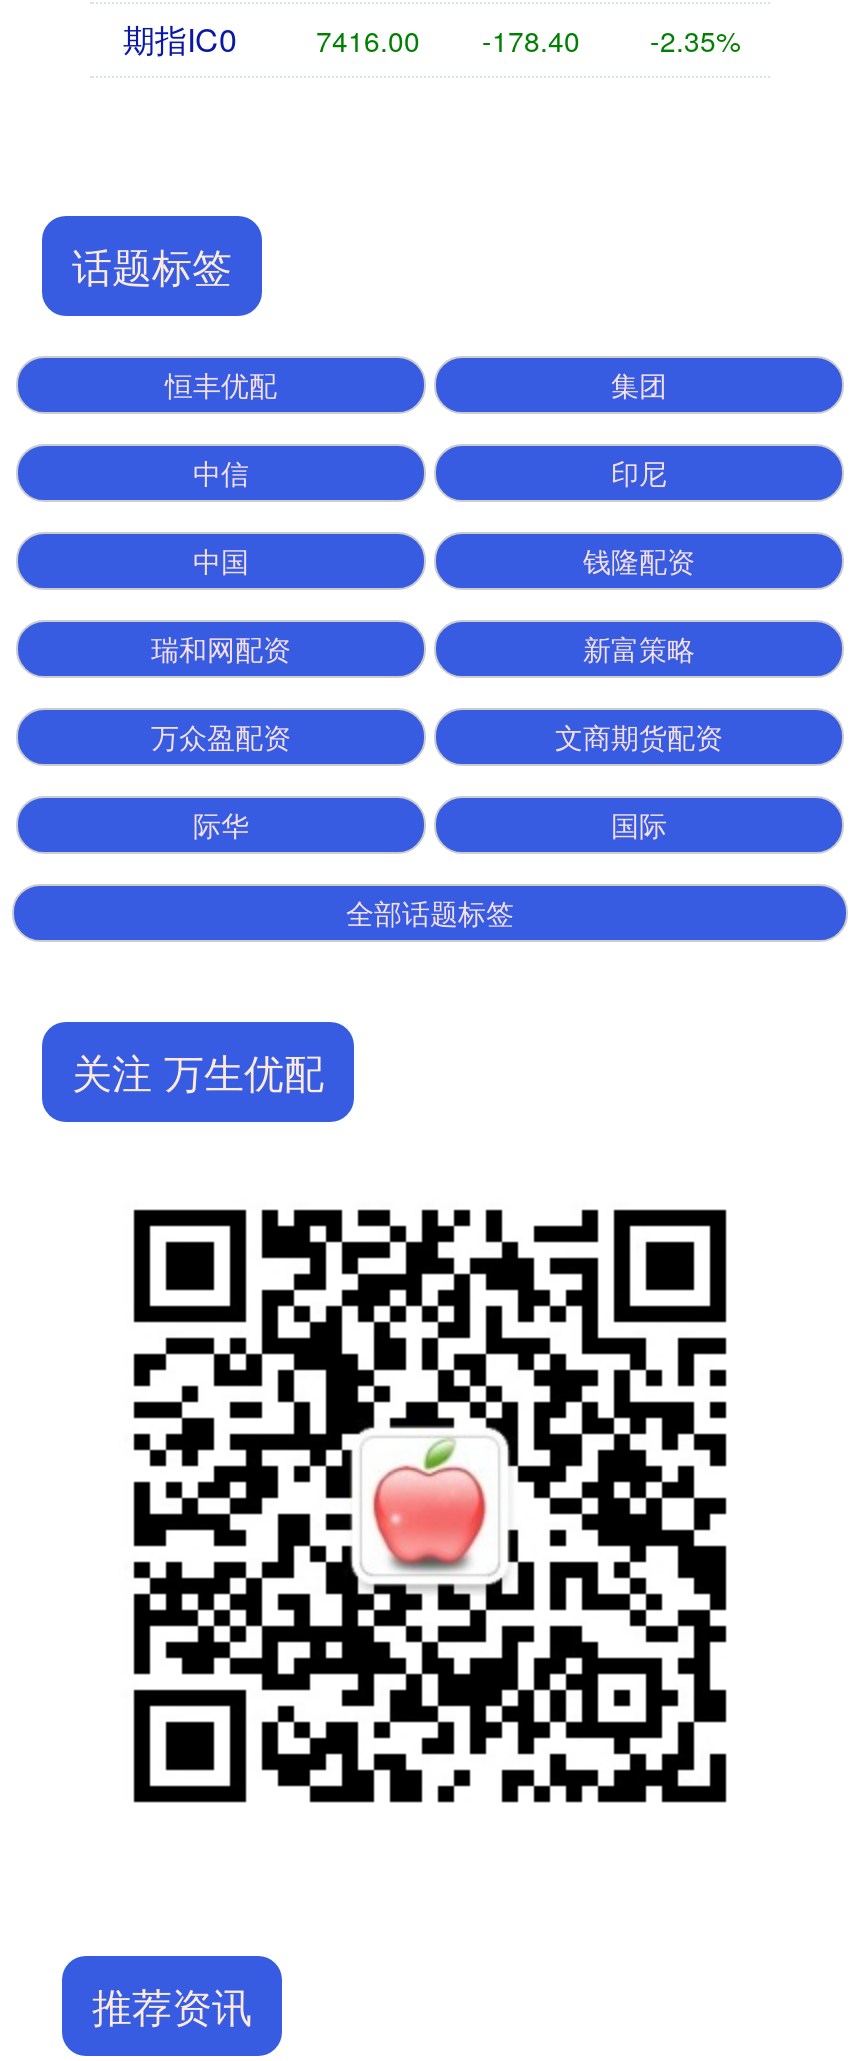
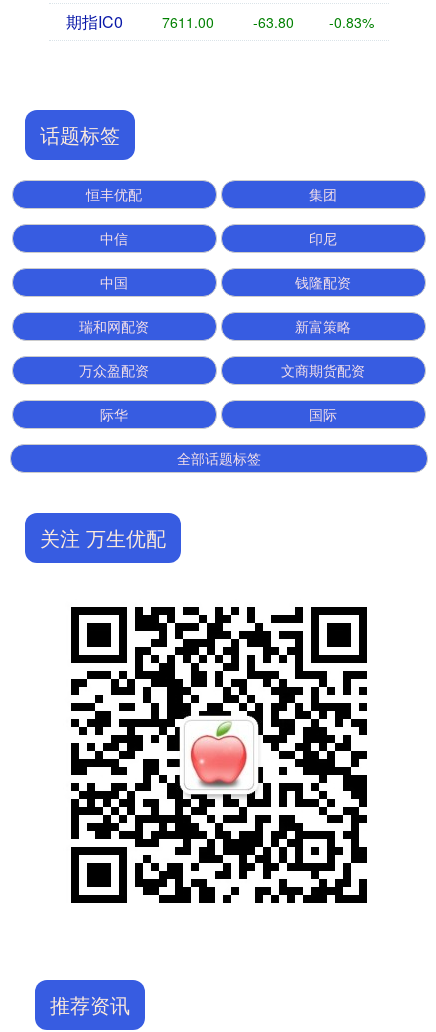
[316,21,420,61] 7416.00 -> [162,12,214,32] 7611.00
[482,21,580,61] -178.40 -> [253,12,294,32] -63.80
[650,21,740,61] -2.35% -> [329,12,374,32] -0.83%

